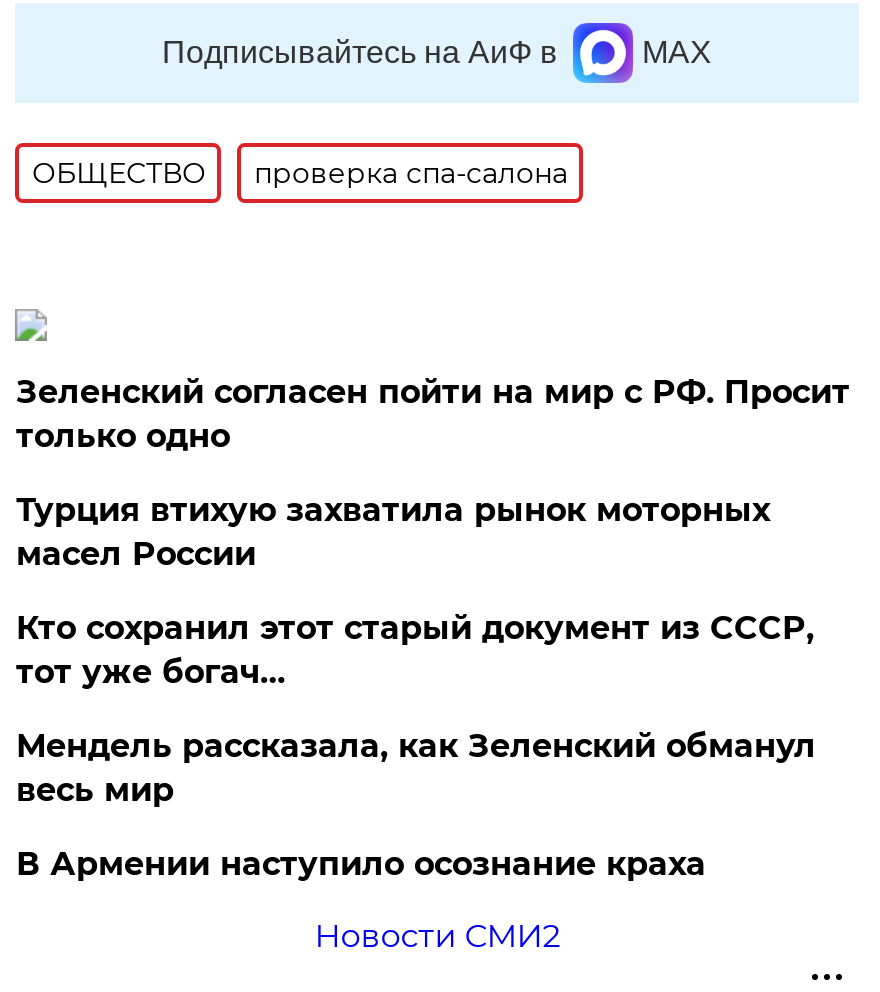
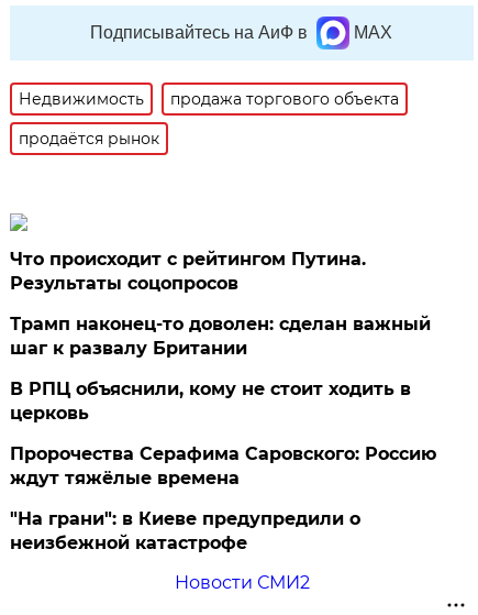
[32,155,568,191] ОБЩЕСТВО | проверка спа-салона -> [19,89,399,149] Недвижимость | продажа торгового объекта | продаётся рынок
[16,373,850,883] Зеленский согласен пойти на мир с РФ. Просит | только одно | Турция втихую захватила рынок моторных | масел России | Кто сохранил этот старый документ из СССР, | тот уже богач… | Мендель рассказала, как Зеленский обманул | весь мир | В Армении наступило осознание краха -> [10,249,437,553] Что происходит с рейтингом Путина. | Результаты соцопросов | Трамп наконец-то доволен: сделан важный | шаг к развалу Британии | В РПЦ объяснили, кому не стоит ходить в | церковь | Пророчества Серафима Саровского: Россию | ждут тяжёлые времена | "На грани": в Киеве предупредили о | неизбежной катастрофе

